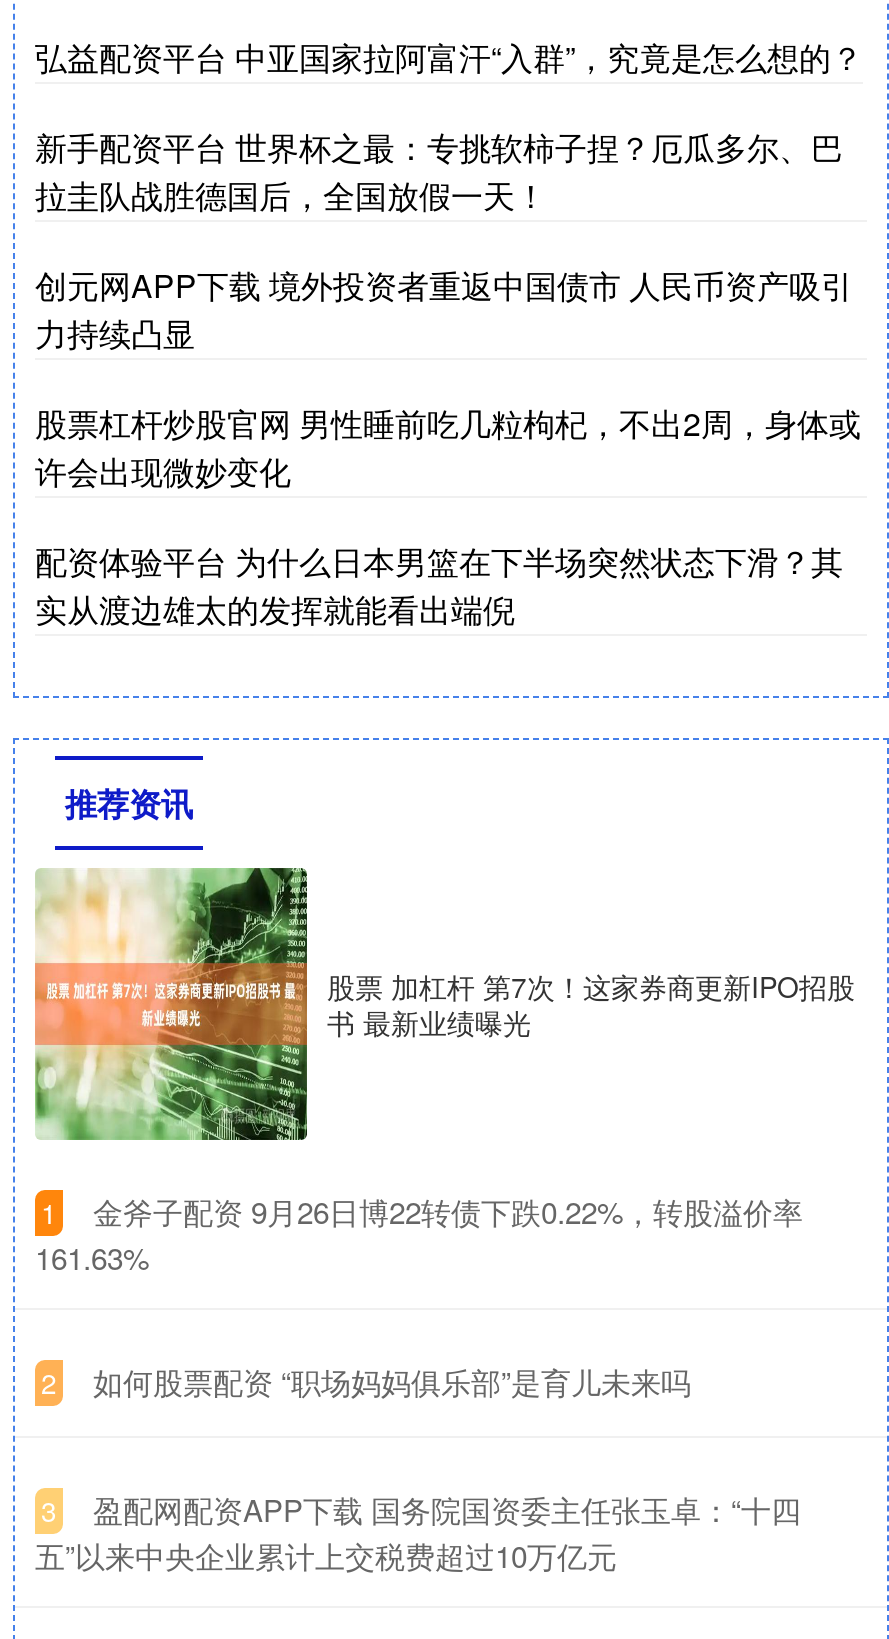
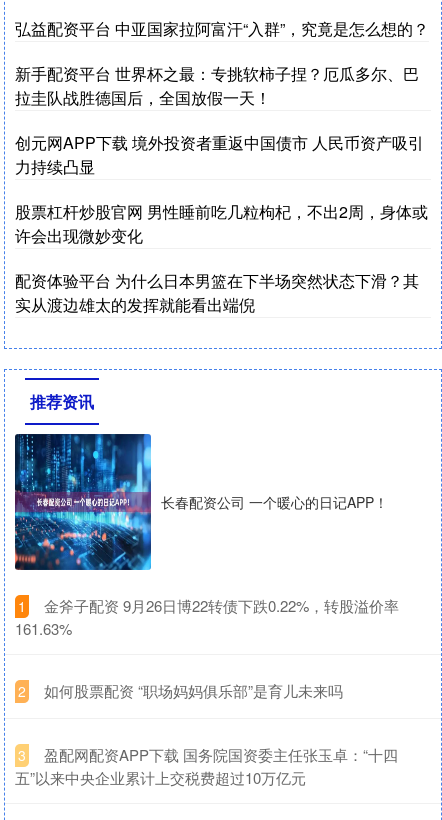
[33,866,855,1142] [image] | 股票 加杠杆 第7次！这家券商更新IPO招股 | 书 最新业绩曝光 -> [14,433,388,571] [image] | 长春配资公司 一个暖心的日记APP！

